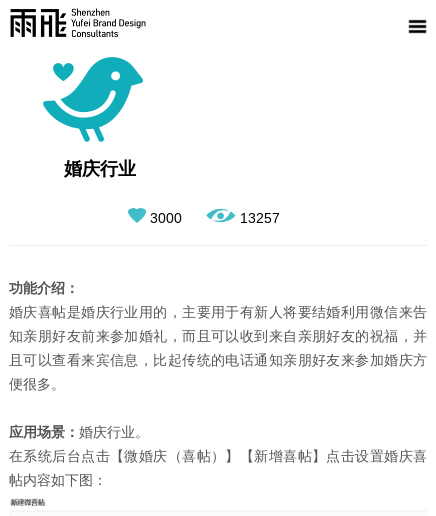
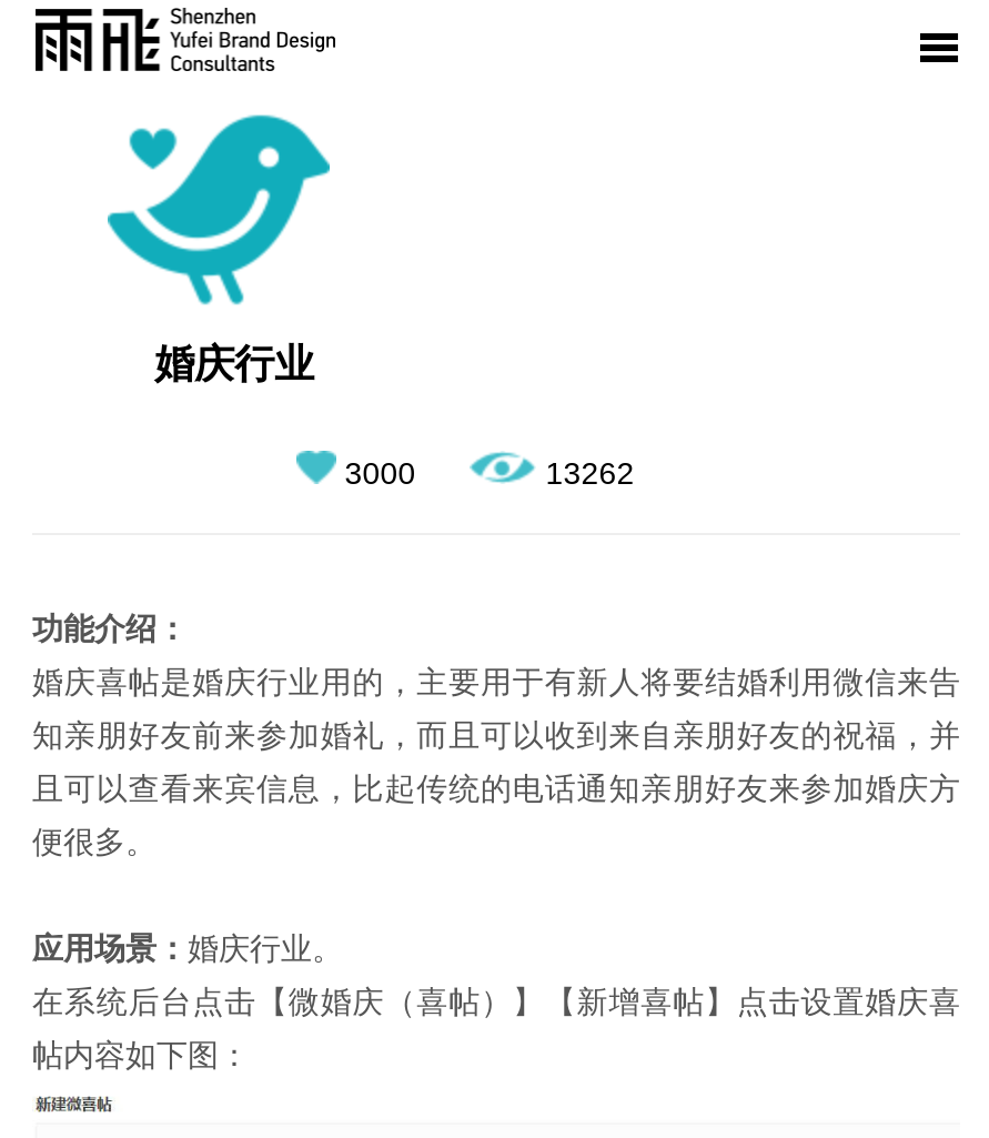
[240,210,280,226] 13257 -> [546,455,634,491] 13262

